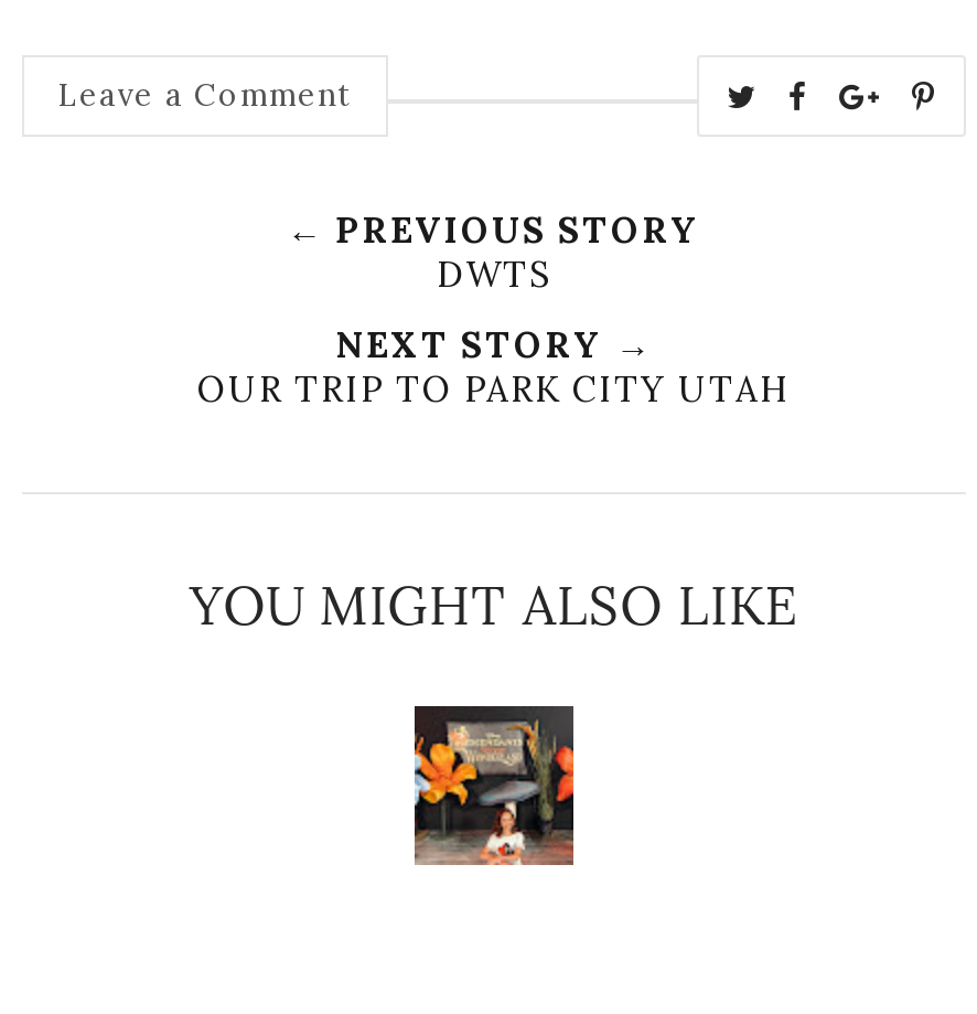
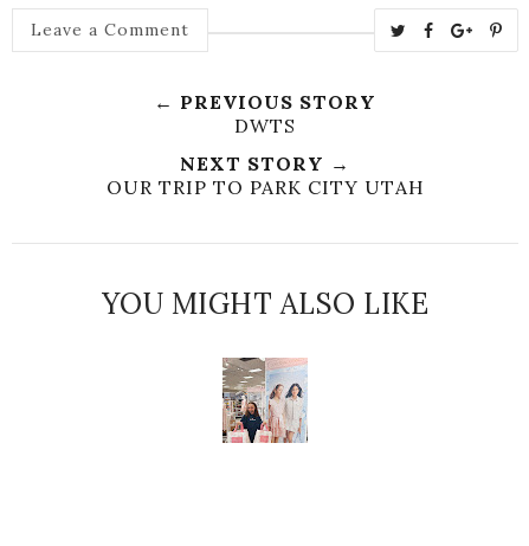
[412,704,576,865] [image] -> [221,356,309,444] [image]

